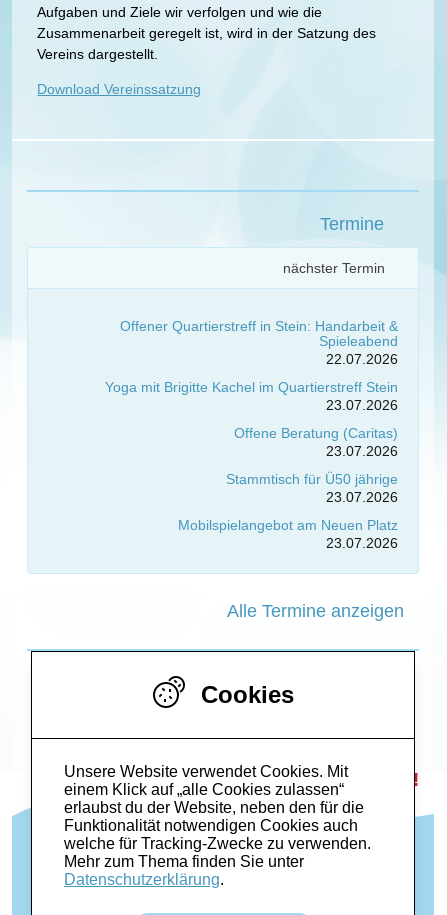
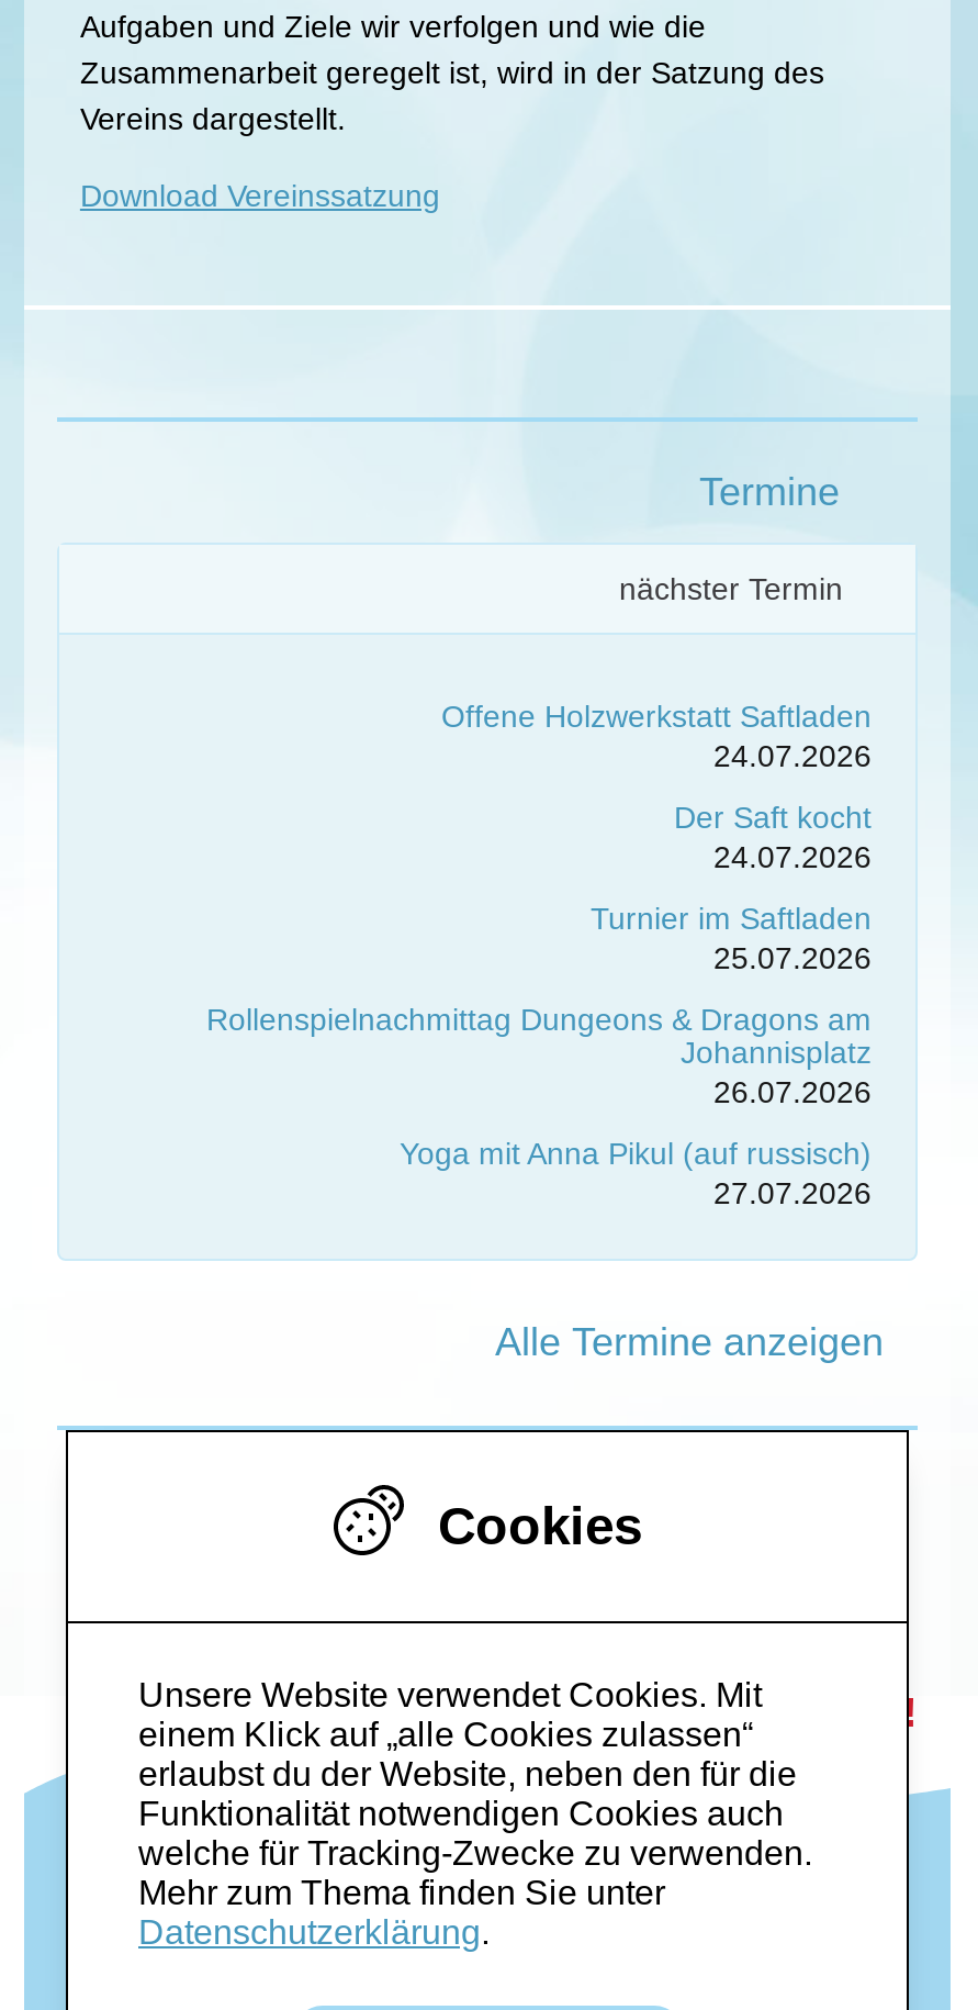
[120,317,398,366] Offener Quartierstreff in Stein: Handarbeit & | Spieleabend | 22.07.2026 -> [441,697,872,772] Offene Holzwerkstatt Saftladen | 24.07.2026
[105,378,398,412] Yoga mit Brigitte Kachel im Quartierstreff Stein | 23.07.2026 -> [674,799,872,873] Der Saft kocht | 24.07.2026
[234,424,398,458] Offene Beratung (Caritas) | 23.07.2026 -> [591,900,872,974] Turnier im Saftladen | 25.07.2026
[226,470,398,504] Stammtisch für Ü50 jährige | 23.07.2026 -> [206,1001,872,1108] Rollenspielnachmittag Dungeons & Dragons am | Johannisplatz | 26.07.2026
[178,516,398,550] Mobilspielangebot am Neuen Platz | 23.07.2026 -> [400,1135,872,1209] Yoga mit Anna Pikul (auf russisch) | 27.07.2026

